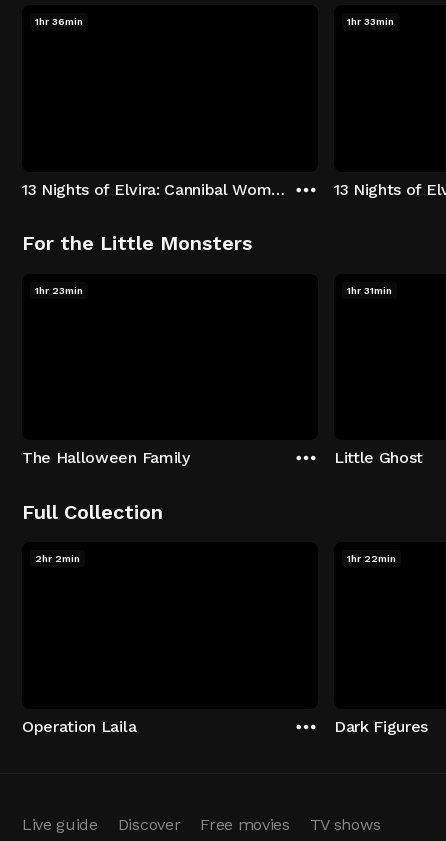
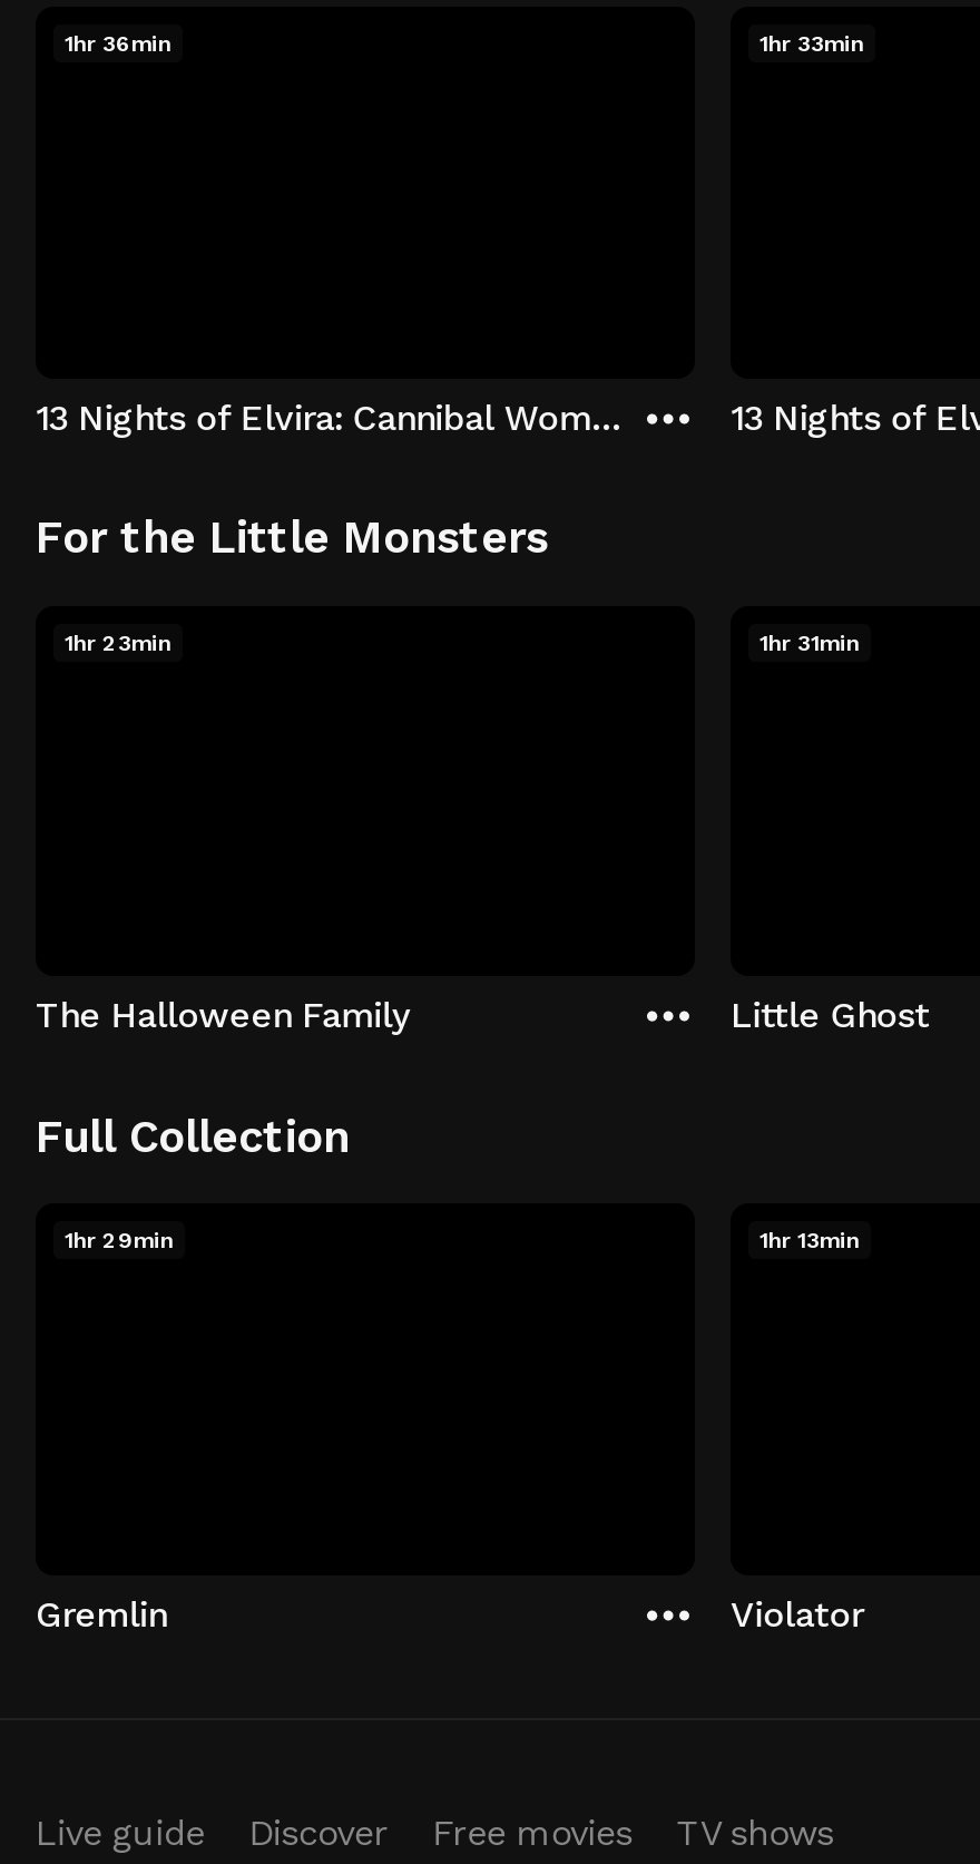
[35,553,80,564] 2hr 2min -> [65,1228,174,1252] 1hr 29min
[347,553,396,564] 1hr 22min -> [759,1228,860,1252] 1hr 13min
[22,716,136,735] Operation Laila -> [36,1592,167,1634] Gremlin
[334,716,428,735] Dark Figures -> [731,1592,863,1634] Violator

